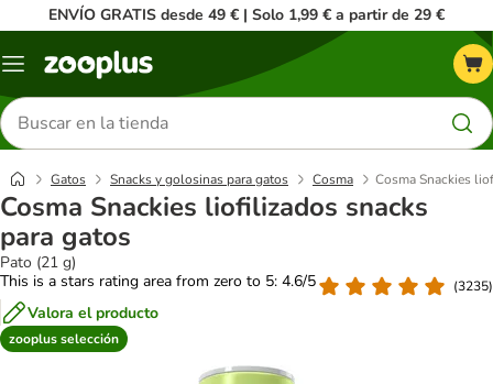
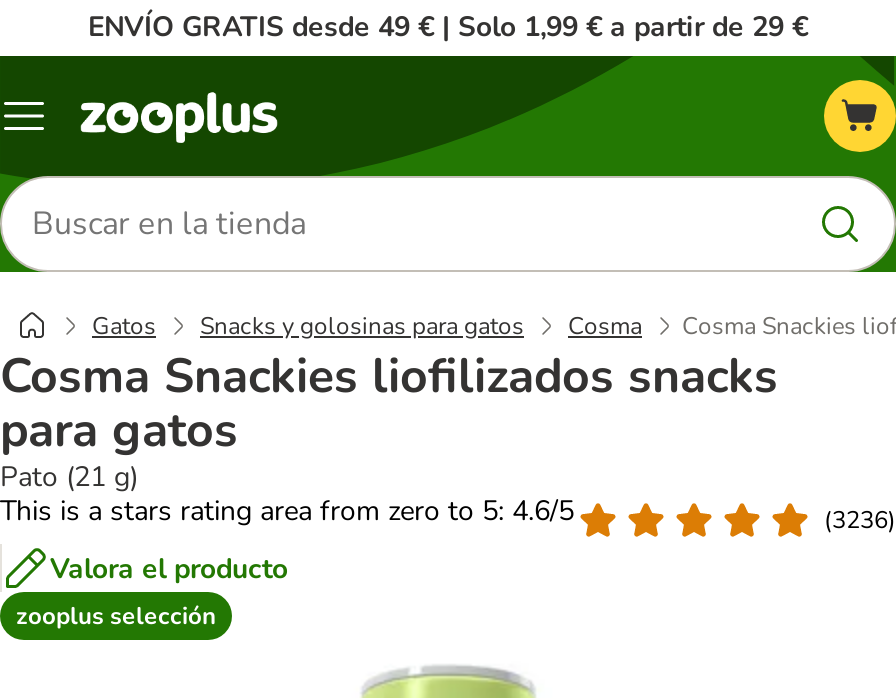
[453,277,493,294] (3235) -> [824,503,896,535] (3236)

